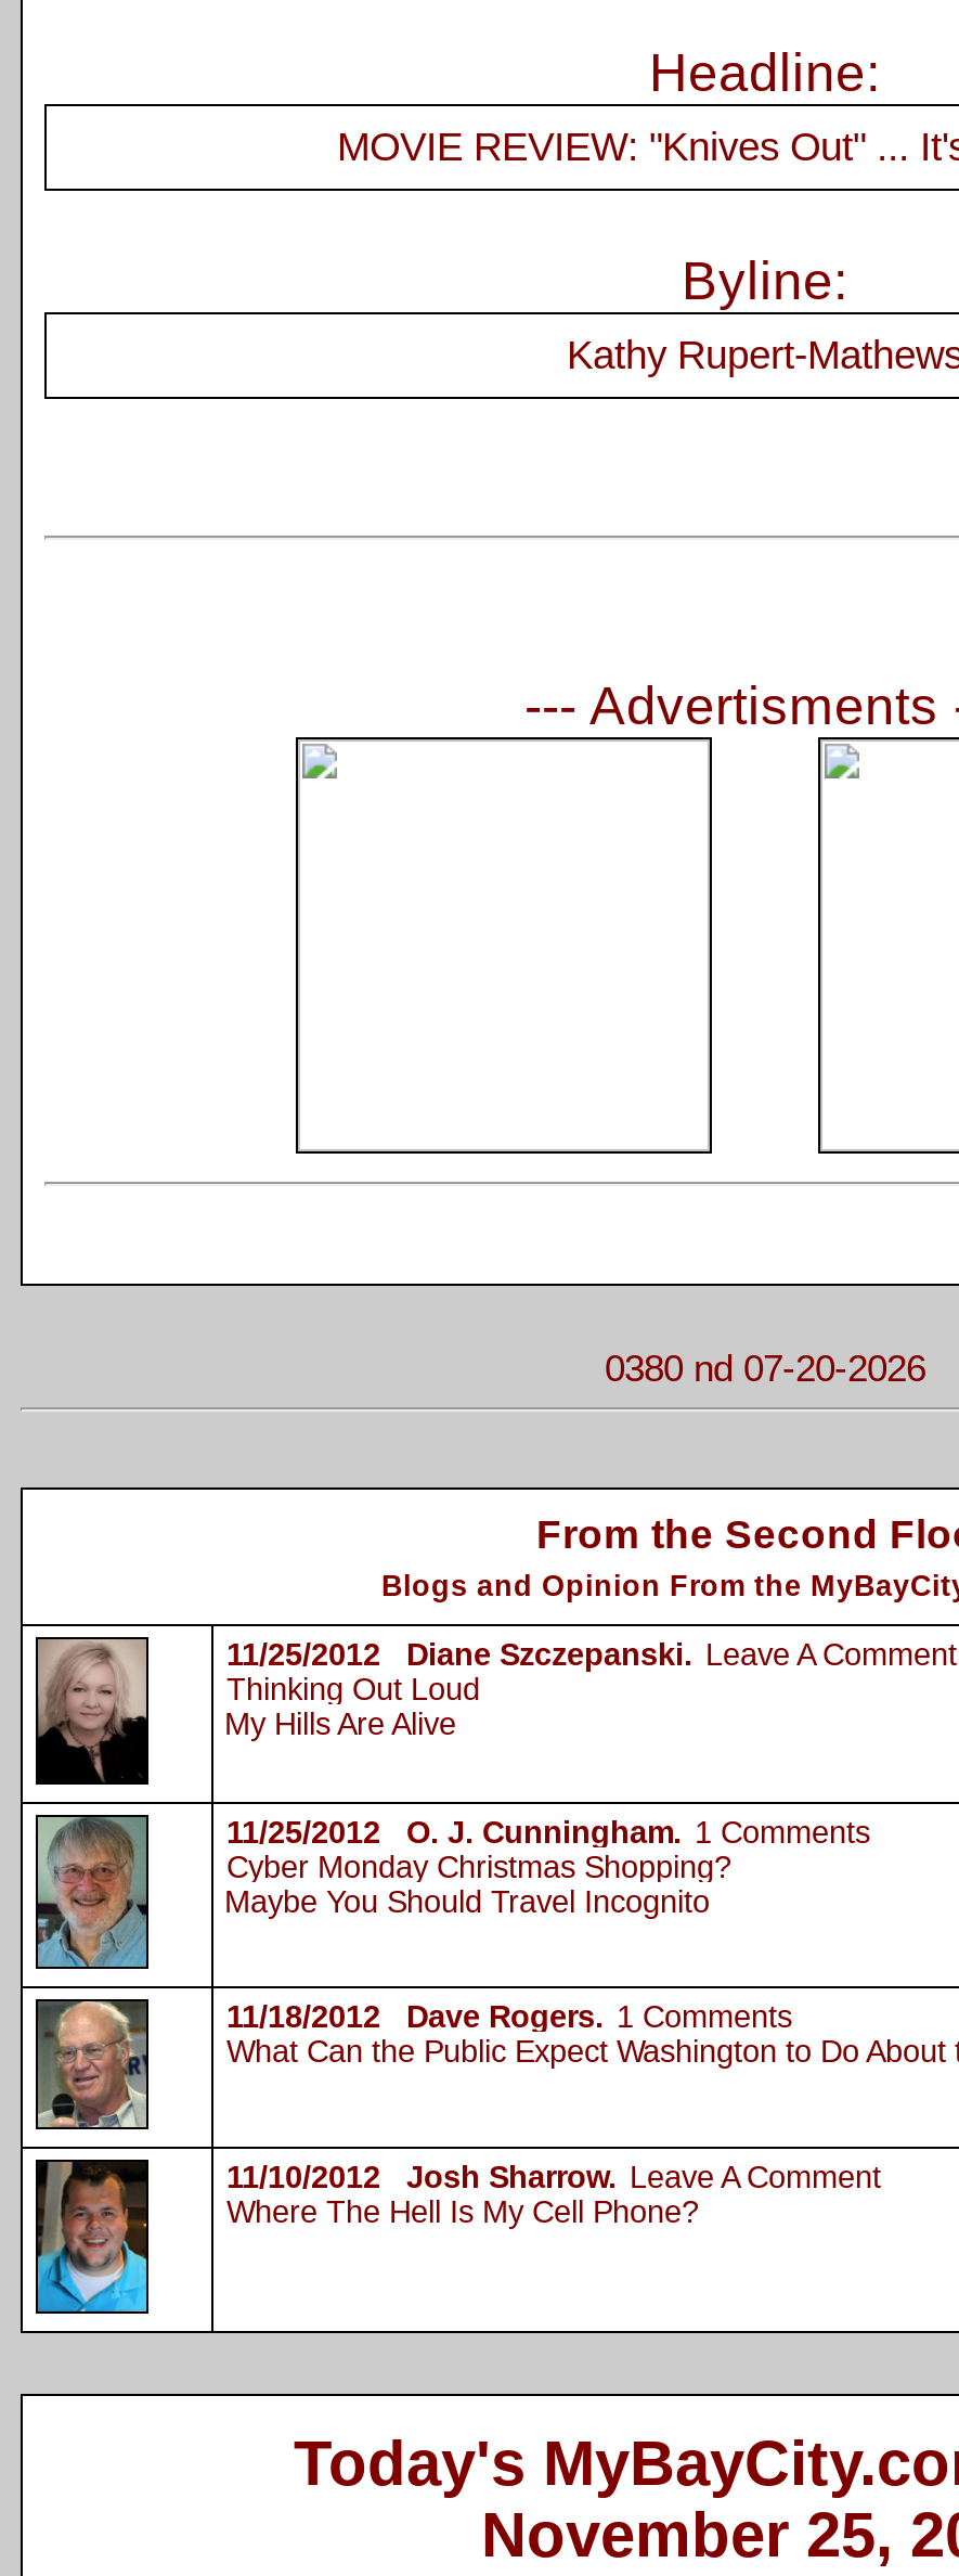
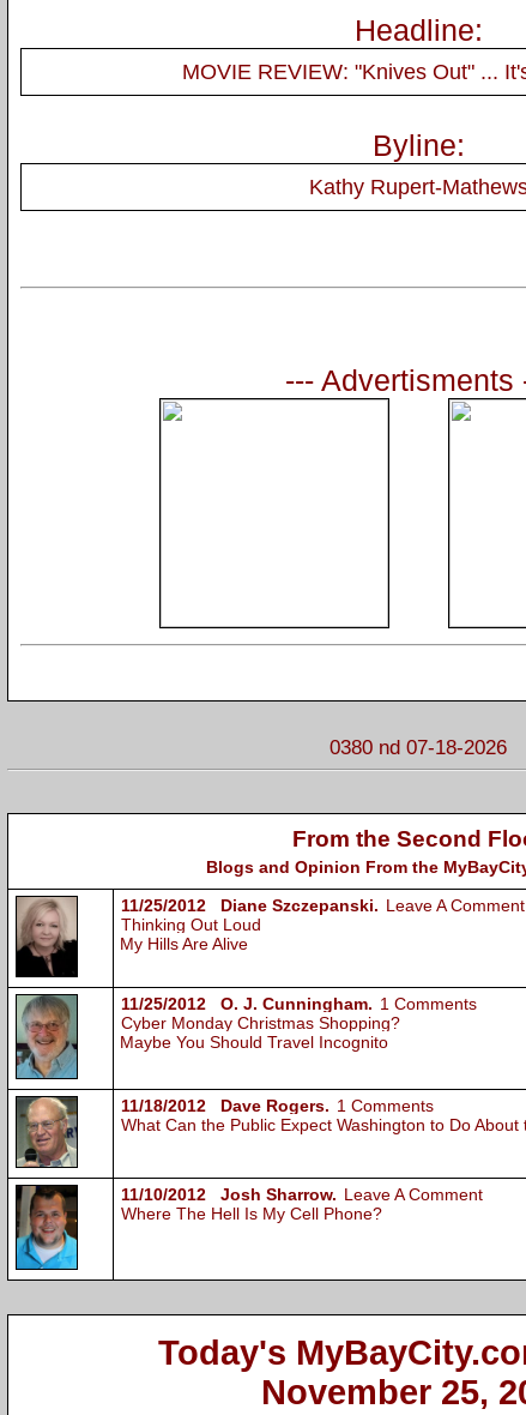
[605,1346,925,1389] 0380 nd 07-20-2026 -> [330,735,507,759] 0380 nd 07-18-2026

